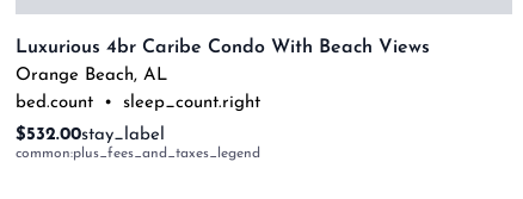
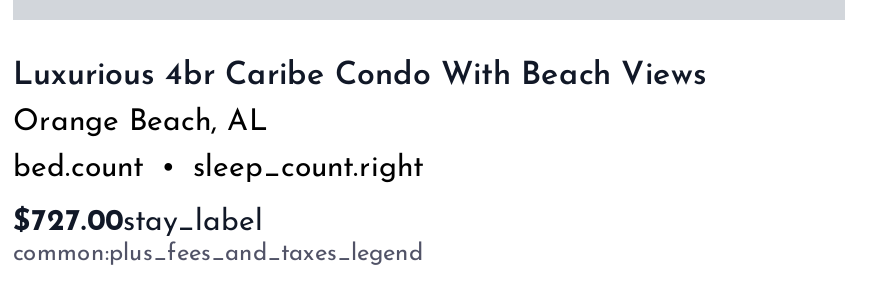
[16,126,165,144] $532.00stay_label -> [13,208,263,238] $727.00stay_label

